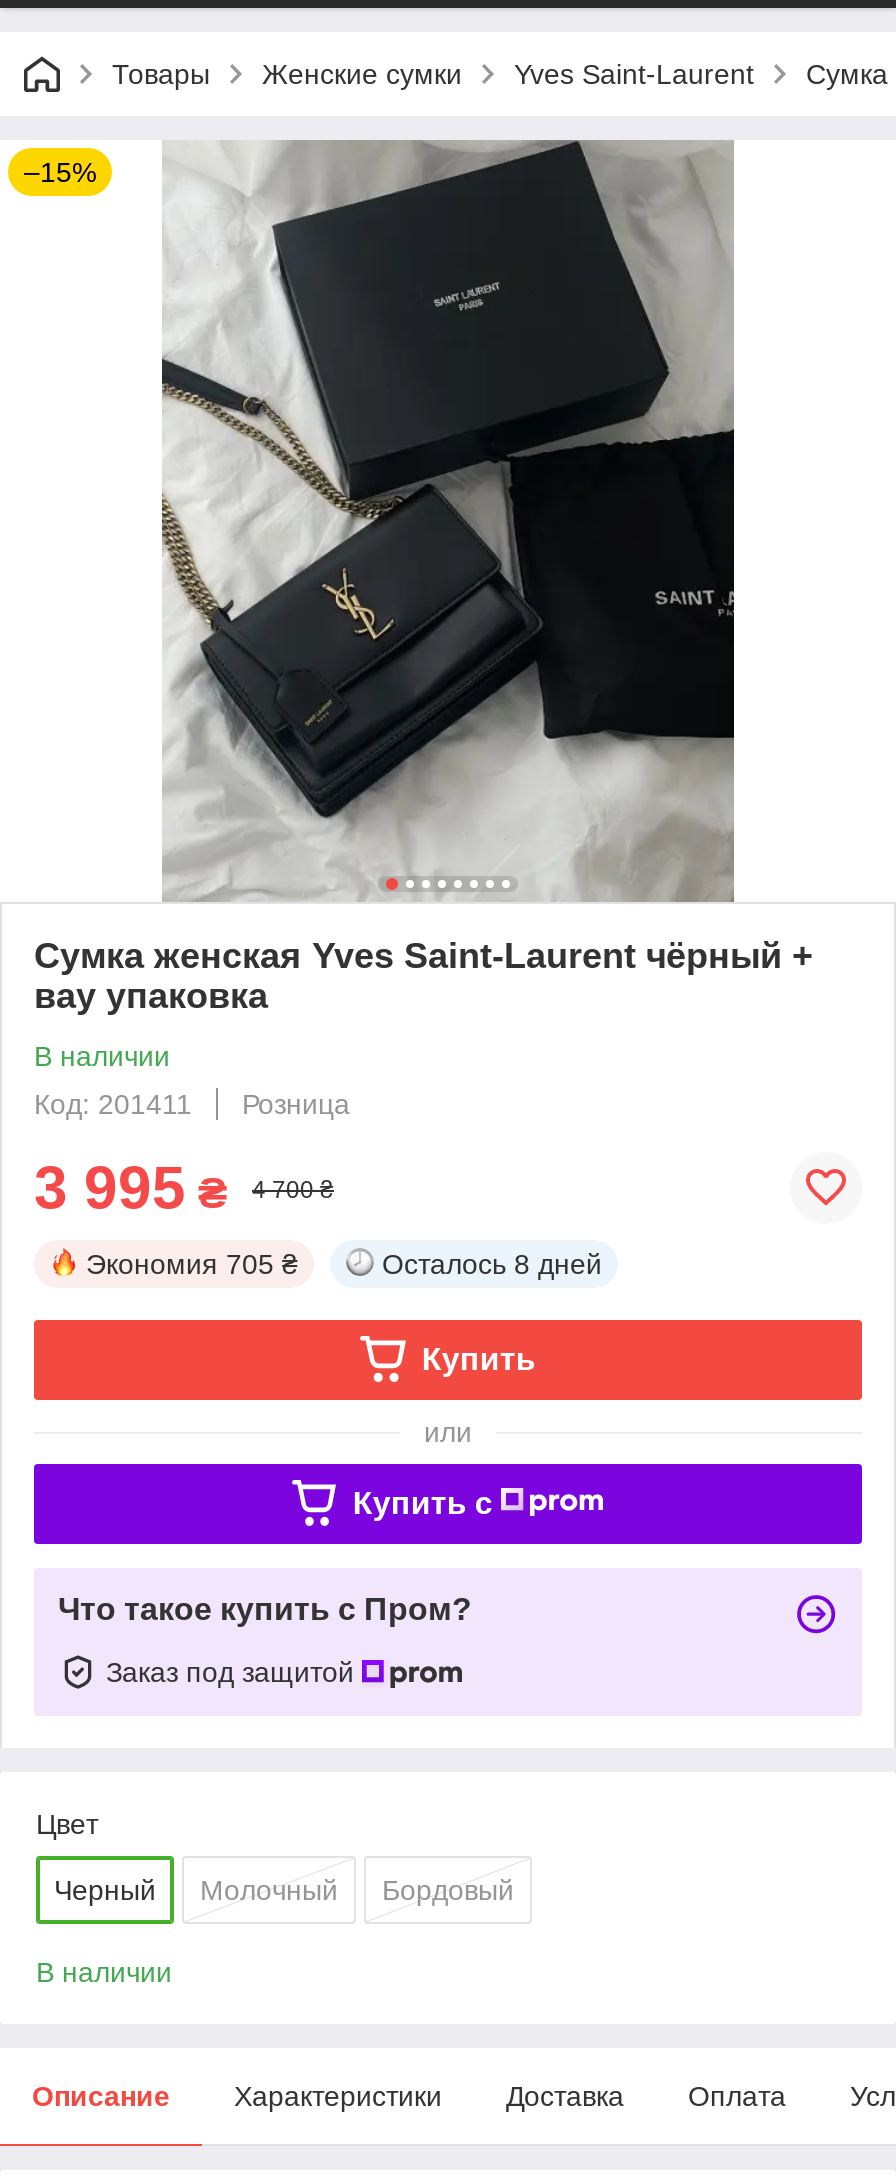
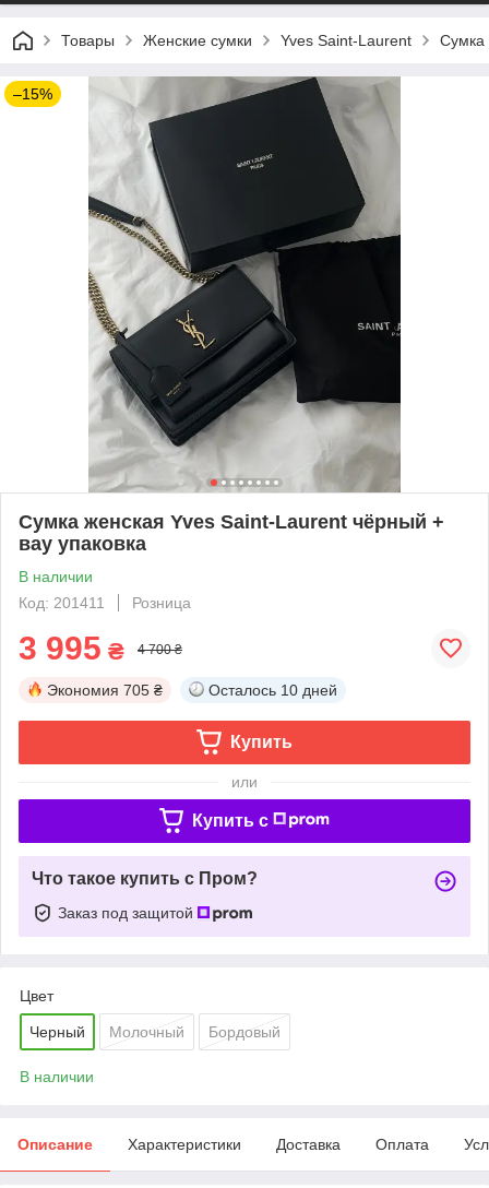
[382,1248,602,1280] Осталось 8 дней -> [208,681,337,699] Осталось 10 дней

